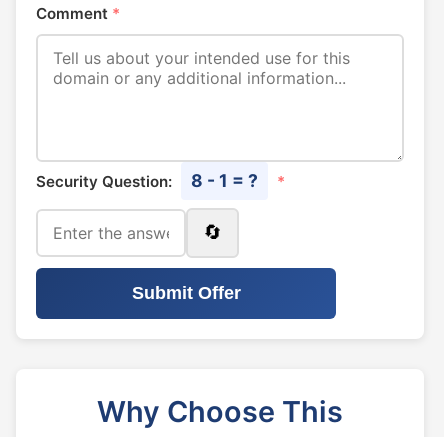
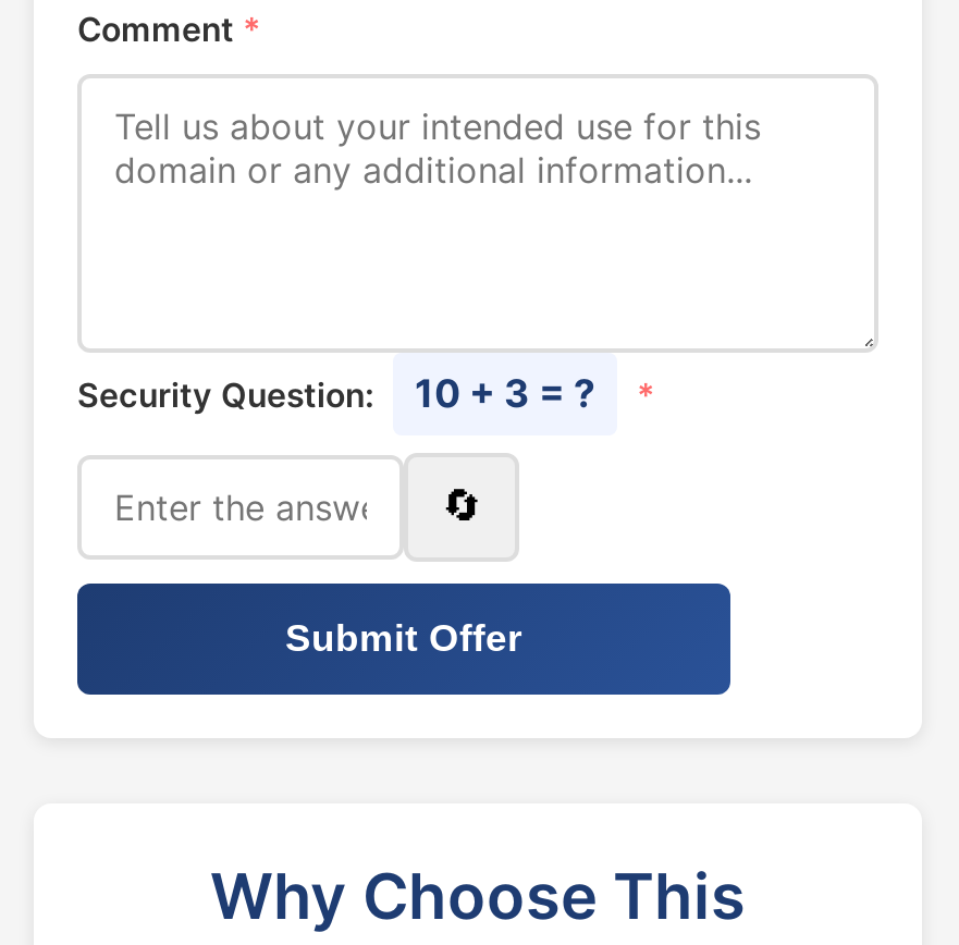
[191,170,258,191] 8 - 1 = ? -> [415,370,595,416] 10 + 3 = ?

